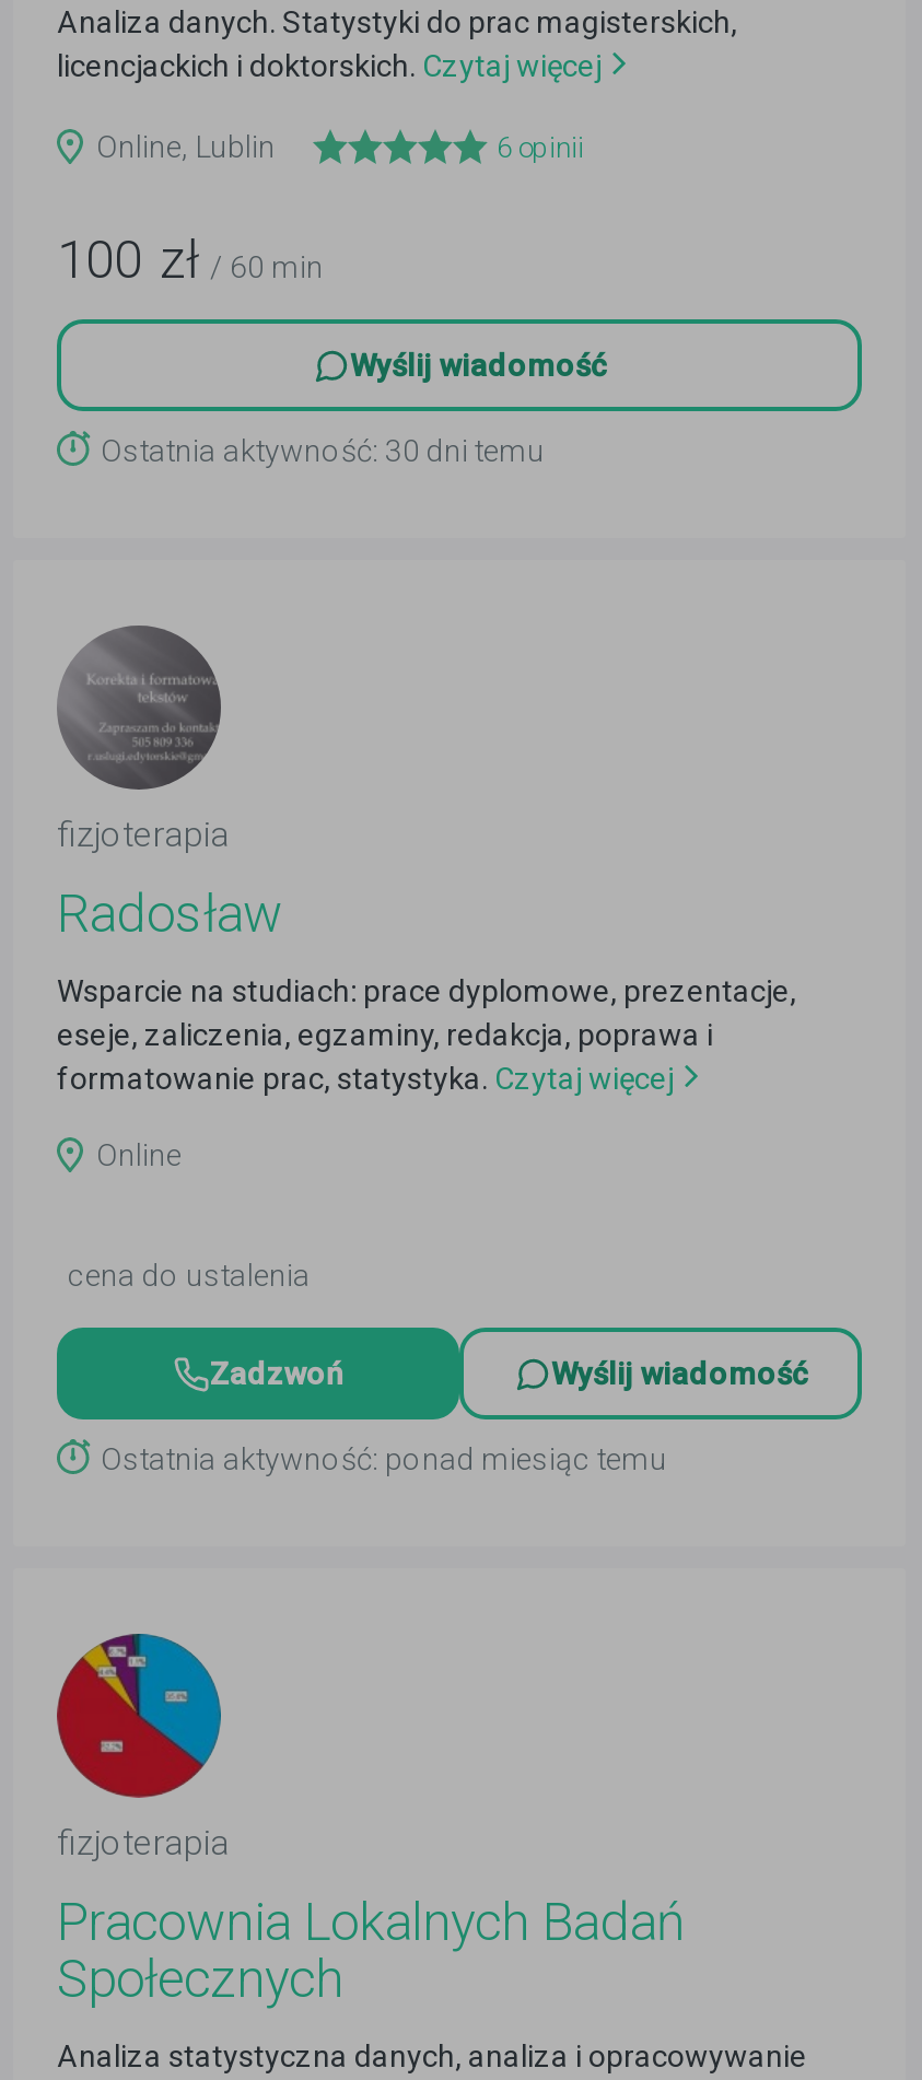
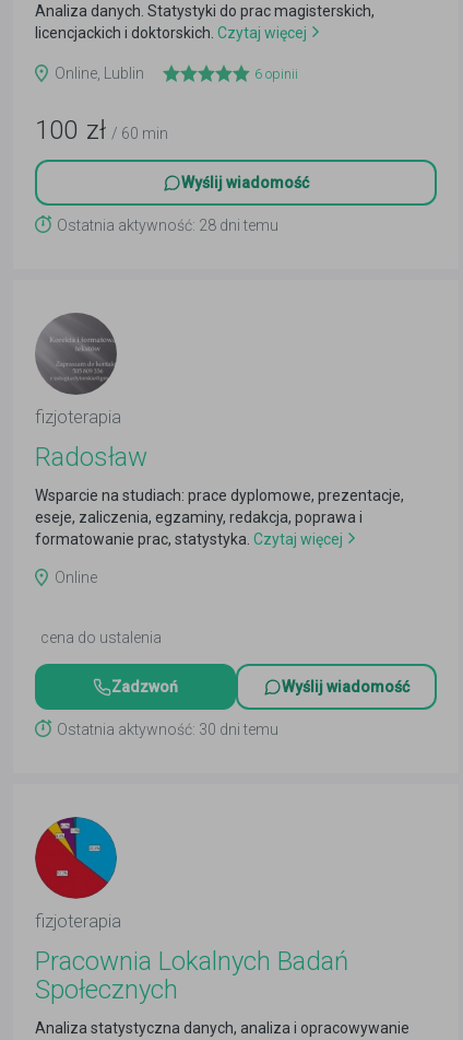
none -> [57,217,278,234] Ostatnia aktywność: 28 dni temu
moved [101,434,545,469] -> [57,721,278,738]: Ostatnia aktywność: 30 dni temu
[101,1442,667,1477] Ostatnia aktywność: ponad miesiąc temu -> none

